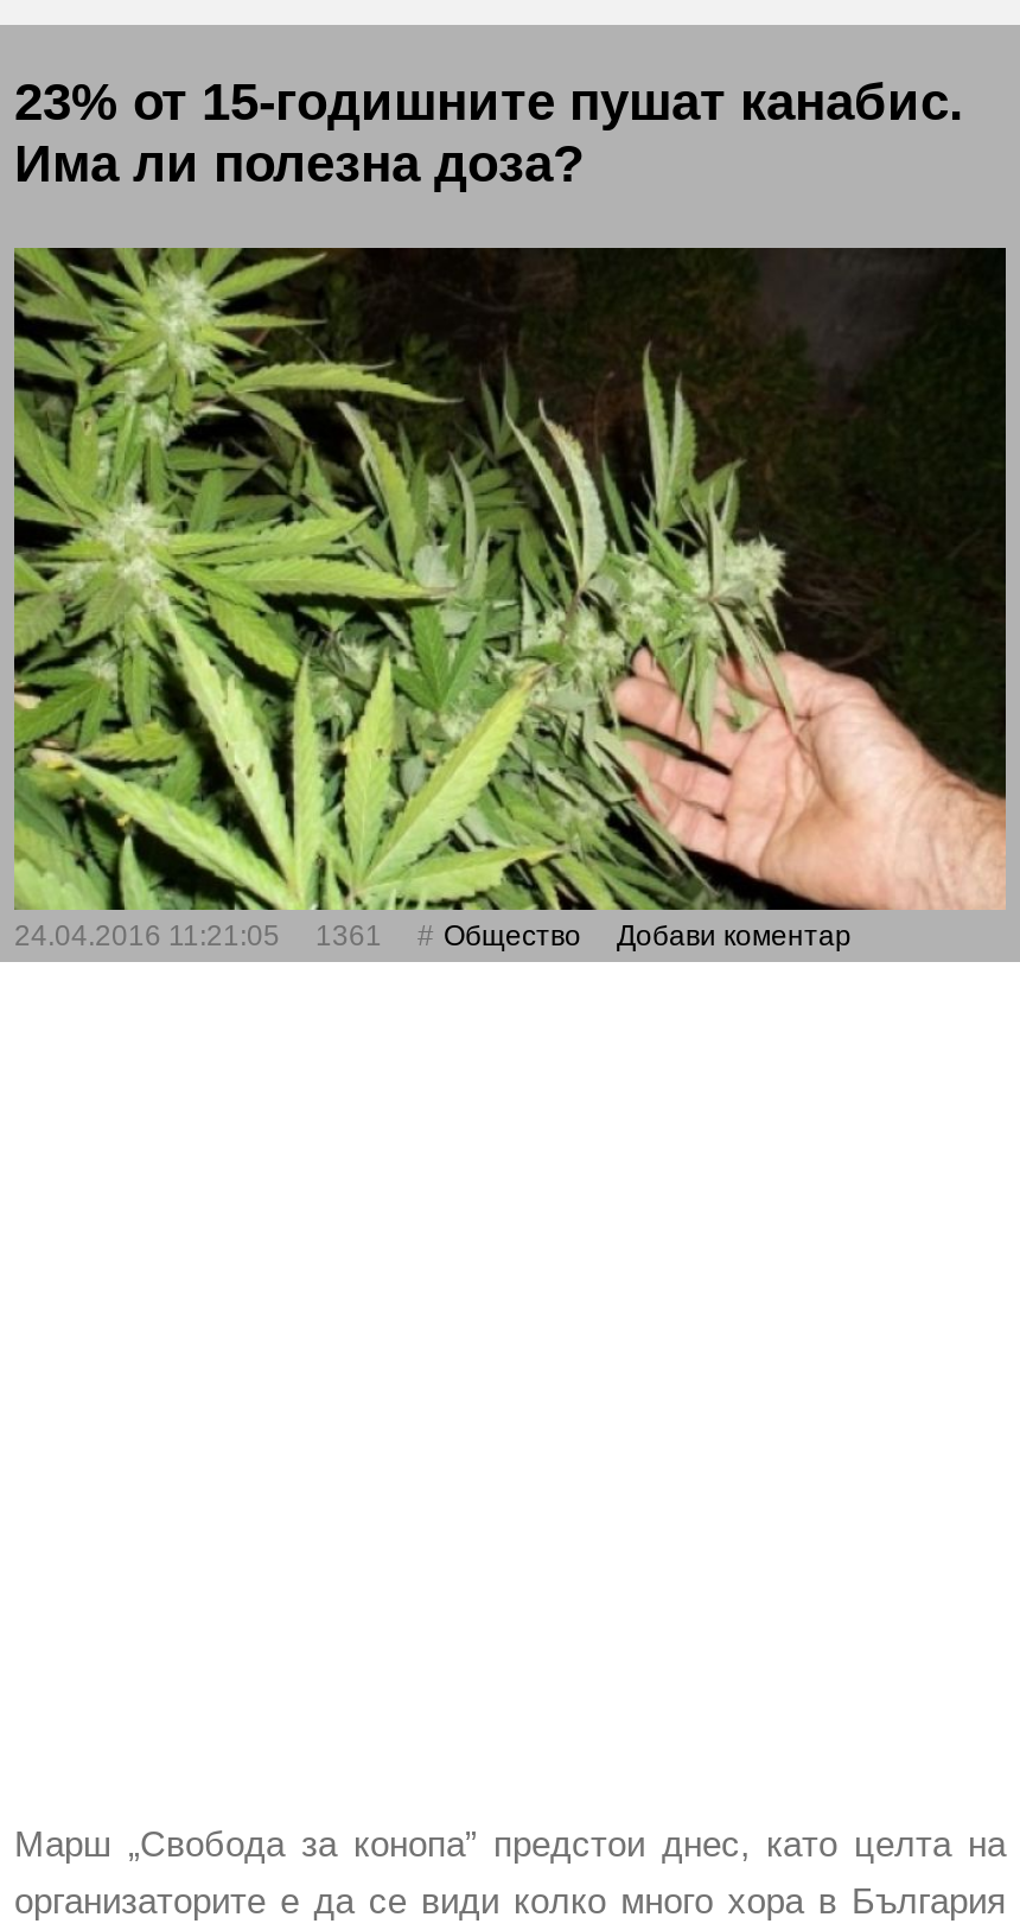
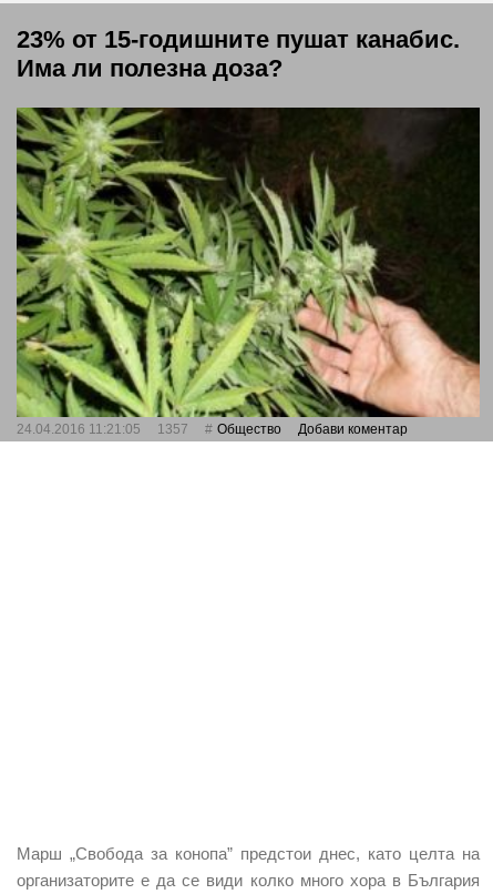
[14,919,852,952] 24.04.2016 11:21:05 1361 Общество Добави коментар -> [17,421,408,437] 24.04.2016 11:21:05 1357 Общество Добави коментар

